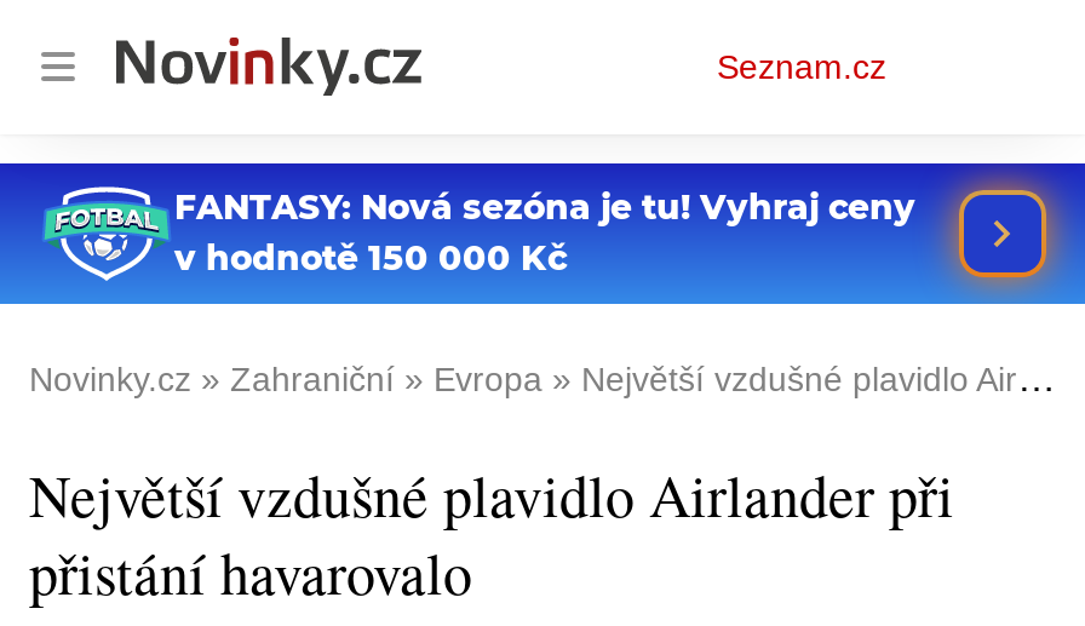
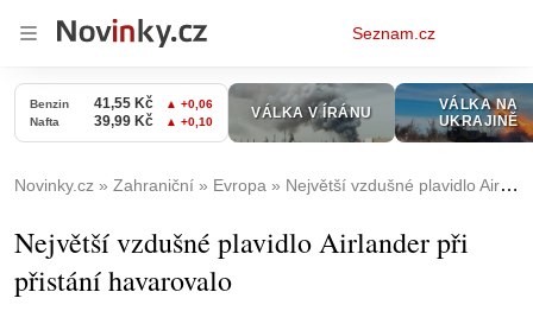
[7,161,1078,306] [image] -> [4,81,529,148] [image]

